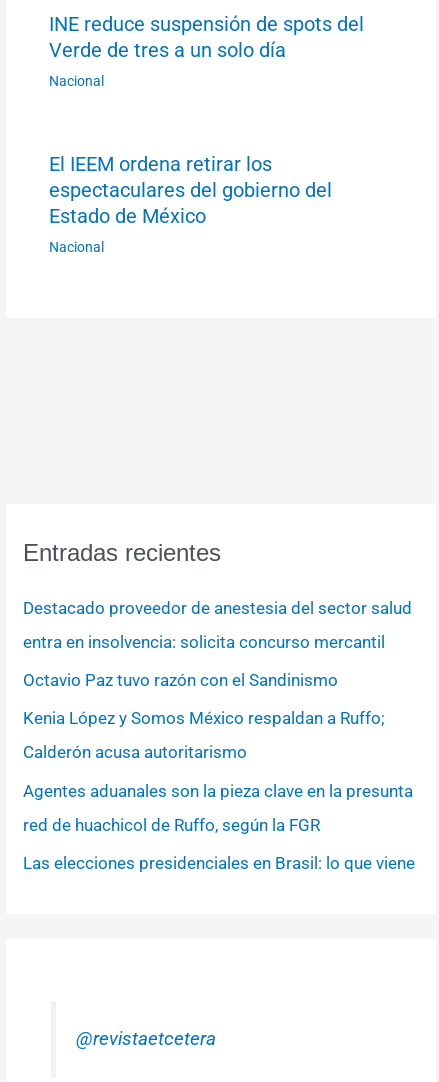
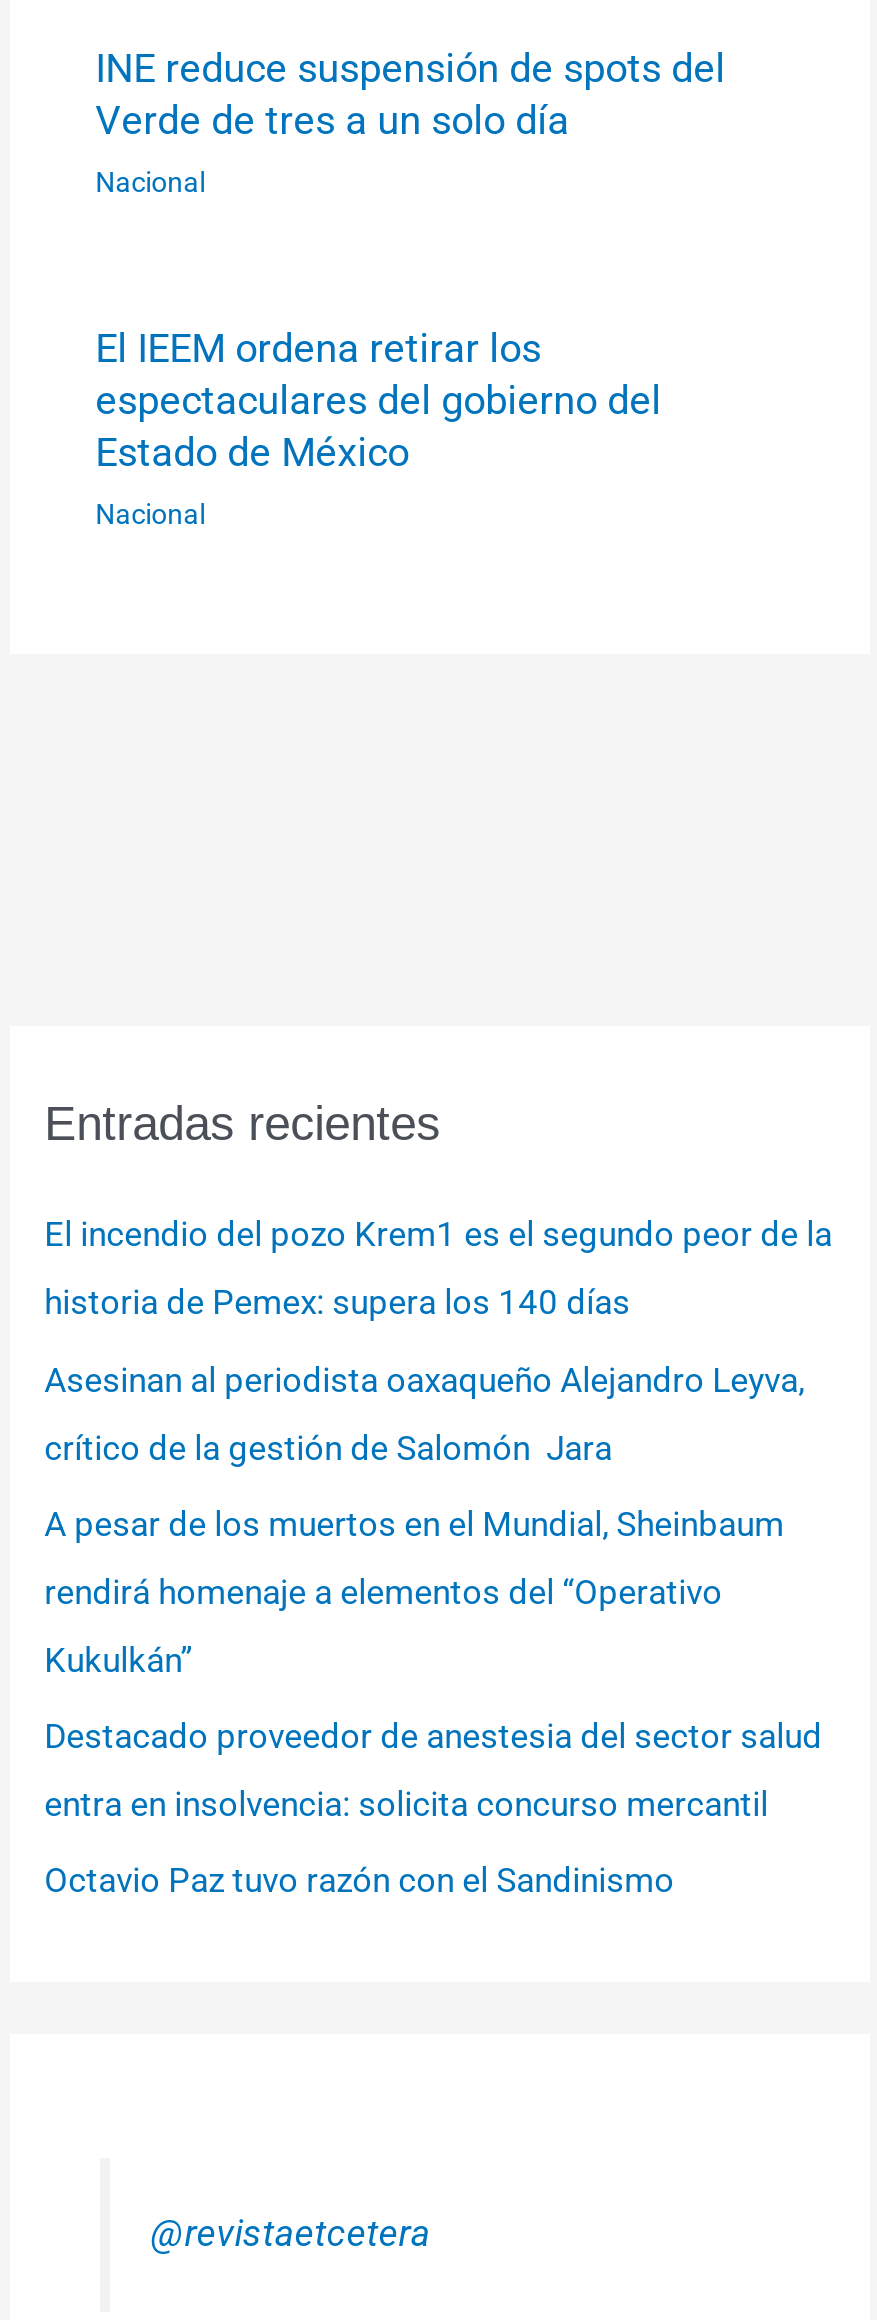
none -> [44,1215,832,1680] El incendio del pozo Krem1 es el segundo peor de la | historia de Pemex: supera los 140 días | Asesinan al periodista oaxaqueño Alejandro Leyva, | crítico de la gestión de Salomón Jara | A pesar de los muertos en el Mundial, Sheinbaum | rendirá homenaje a elementos del “Operativo | Kukulkán”
moved [23,598,412,690] -> [44,1716,822,1901]: Destacado proveedor de anestesia del sector salud | entra en insolvencia: solicita concurso mercantil | Octavio Paz tuvo razón con el Sandinismo
[23,708,415,873] Kenia López y Somos México respaldan a Ruffo; | Calderón acusa autoritarismo | Agentes aduanales son la pieza clave en la presunta | red de huachicol de Ruffo, según la FGR | Las elecciones presidenciales en Brasil: lo que viene -> none

